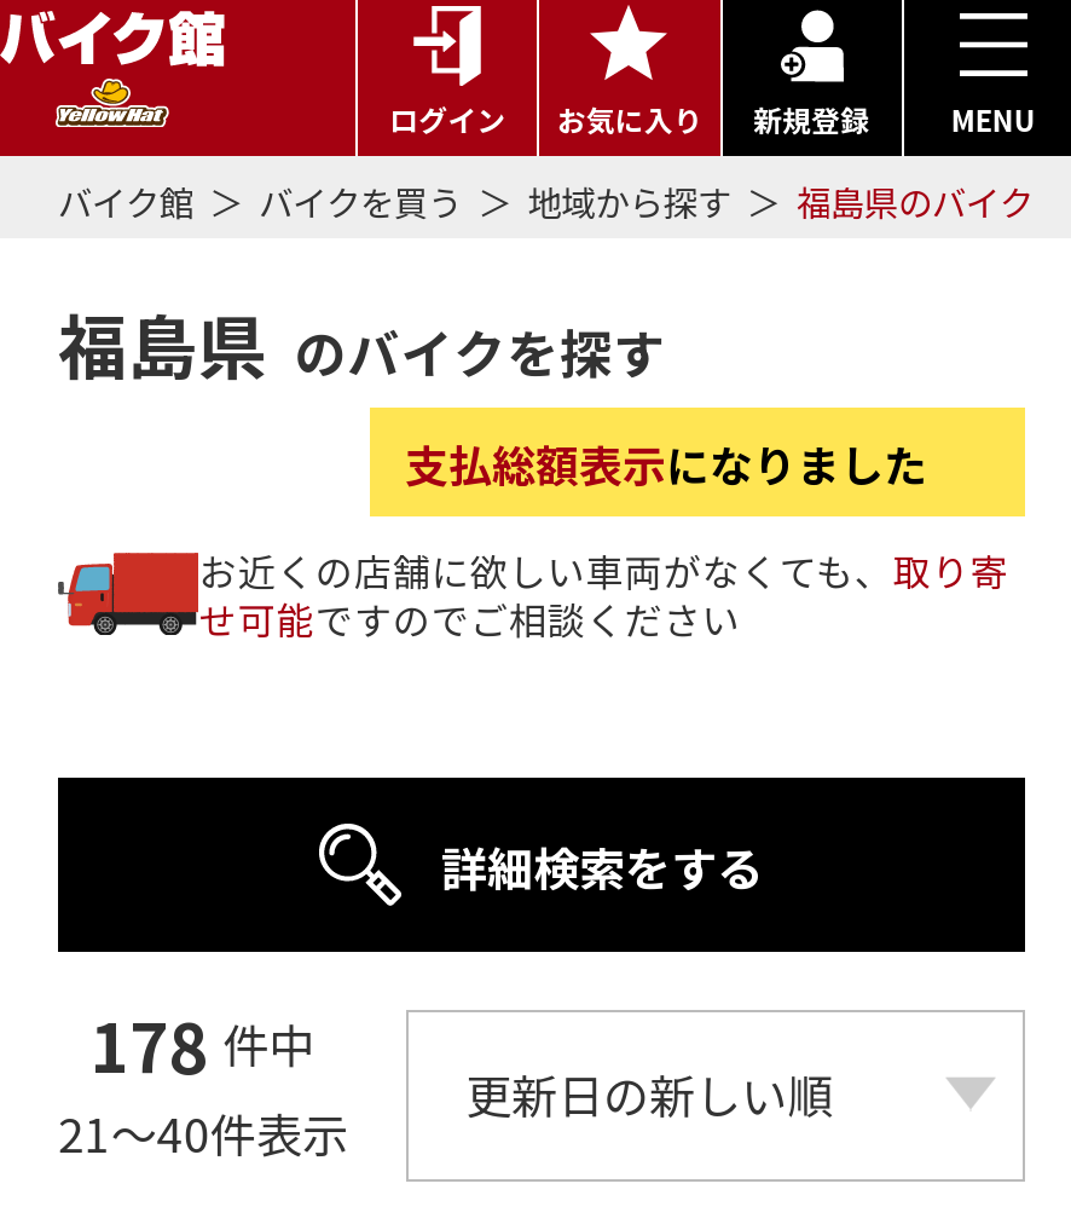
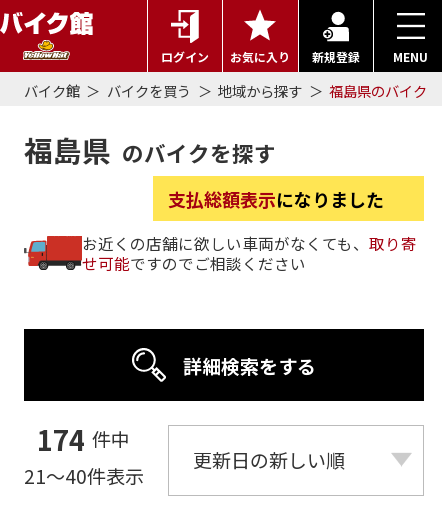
[90,995,315,1092] 178 件中 -> [37,419,130,459] 174 件中

